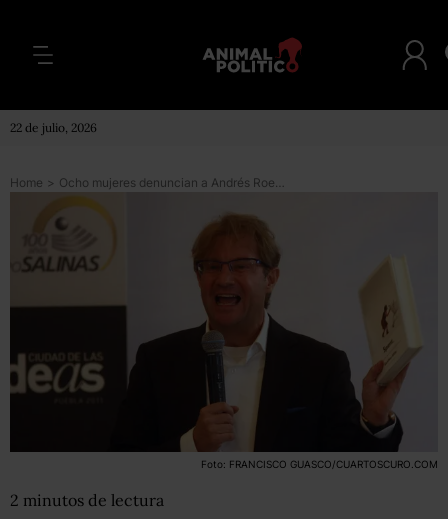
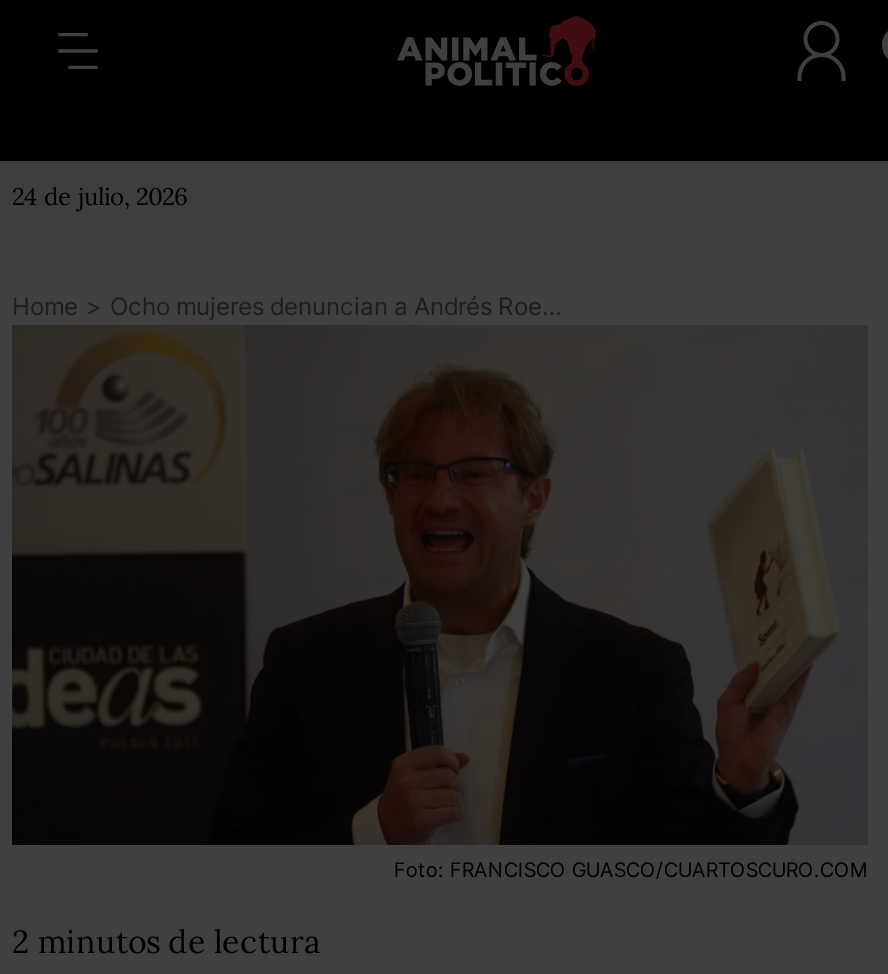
[10,120,97,135] 22 de julio, 2026 -> [12,181,188,211] 24 de julio, 2026

